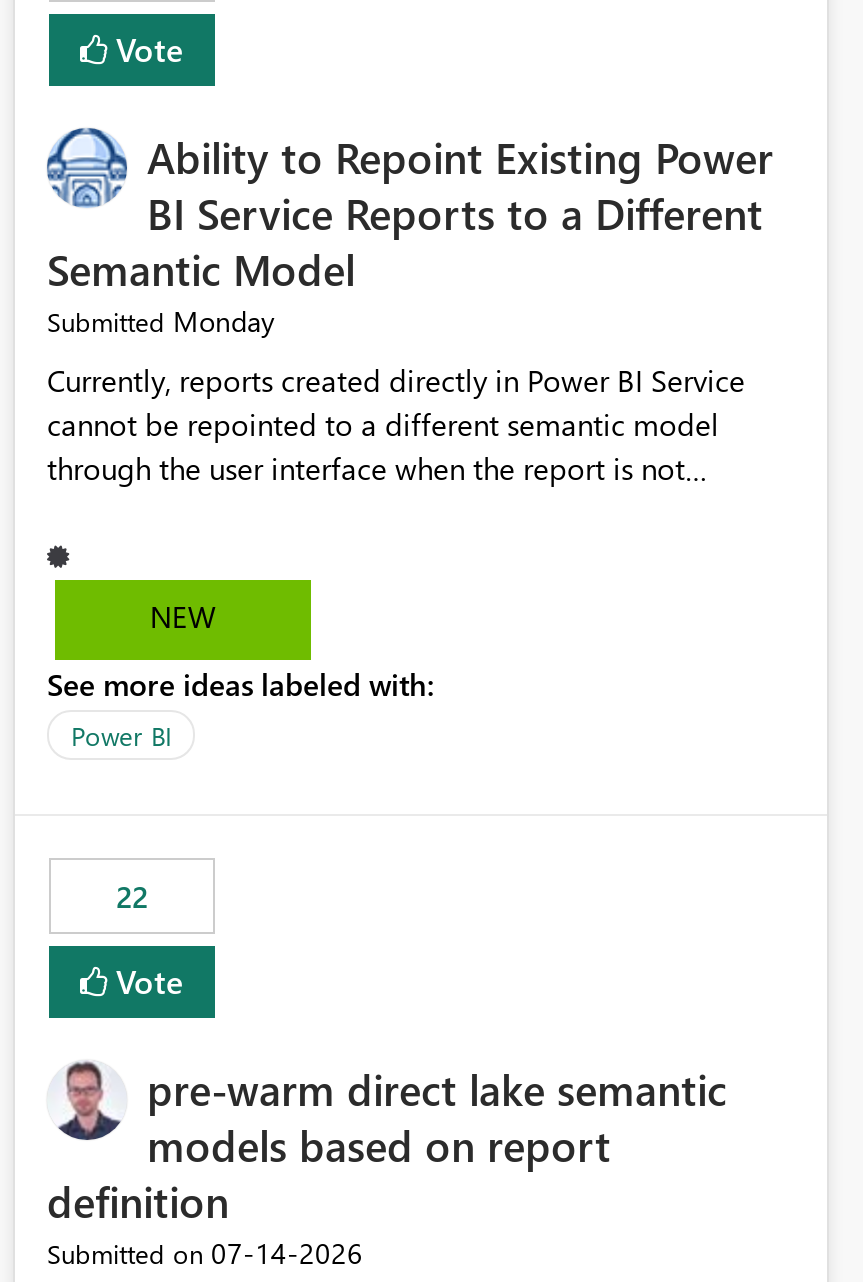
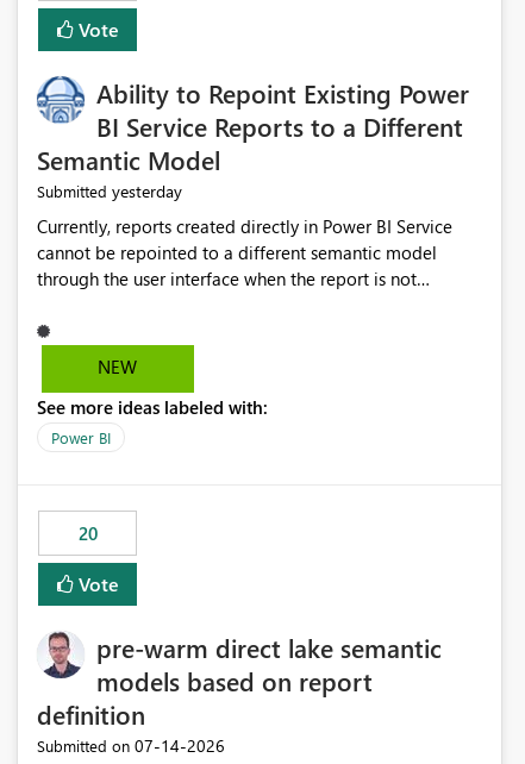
[47,303,275,341] Submitted Monday -> [37,180,182,203] Submitted yesterday
[116,877,148,917] 22 -> [78,522,97,546] 20

